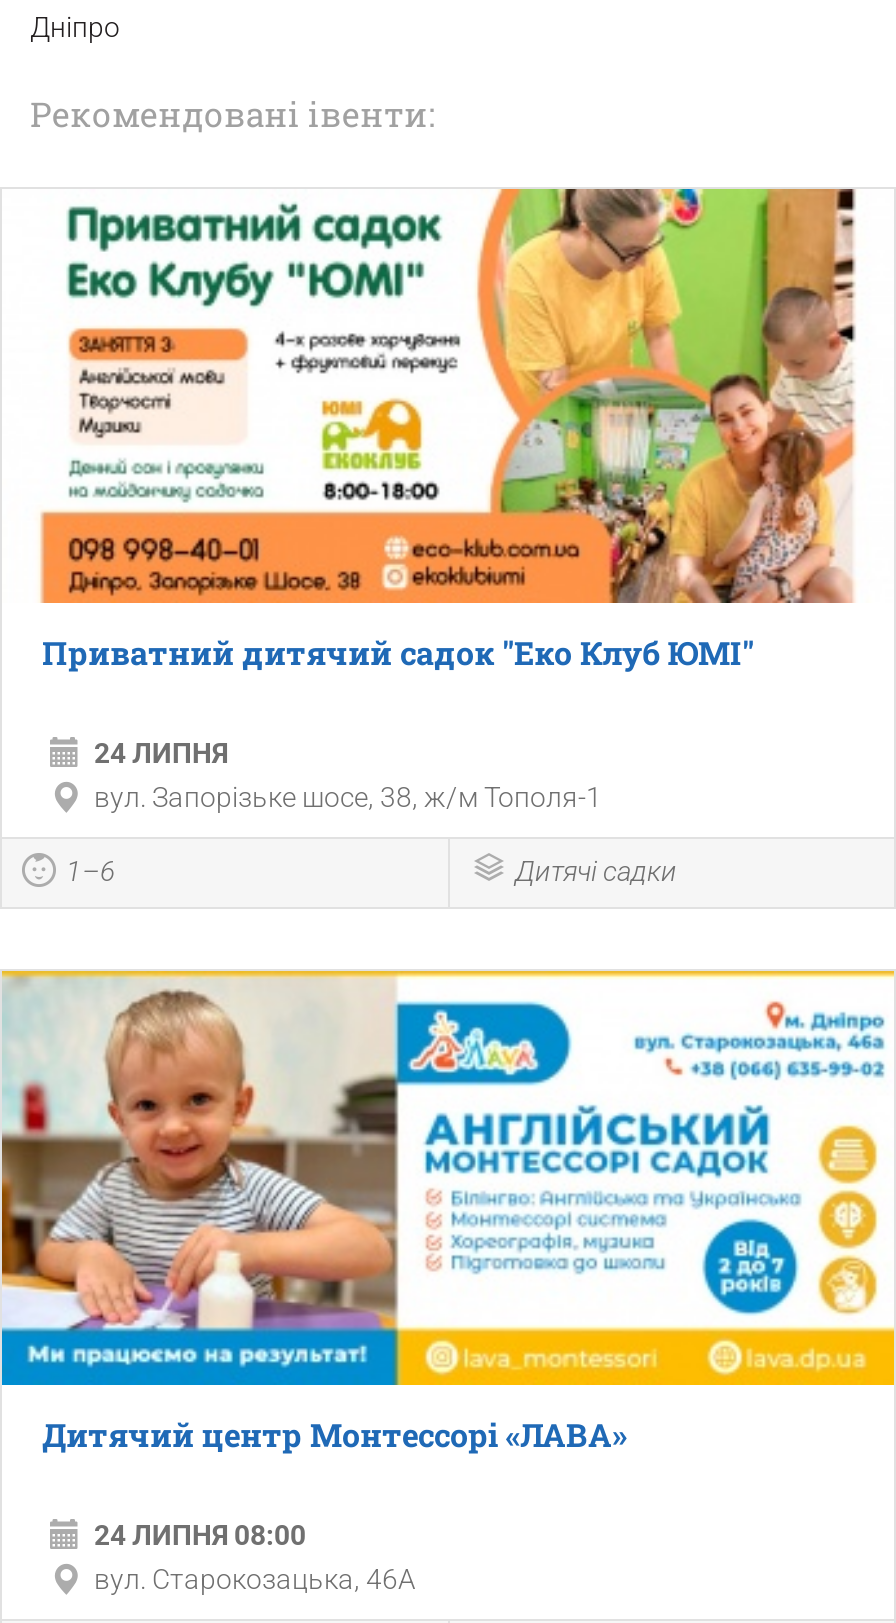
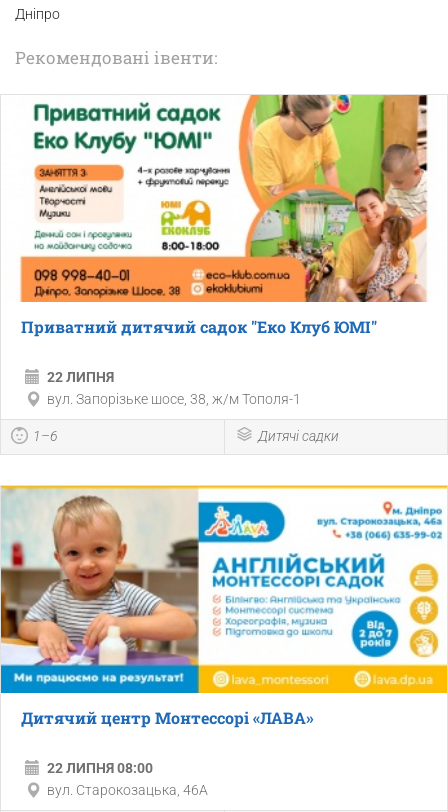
[94,736,228,768] 24 ЛИПНЯ -> [47,368,114,384] 22 ЛИПНЯ
[94,1518,306,1550] 24 ЛИПНЯ 08:00 -> [47,760,153,776] 22 ЛИПНЯ 08:00

